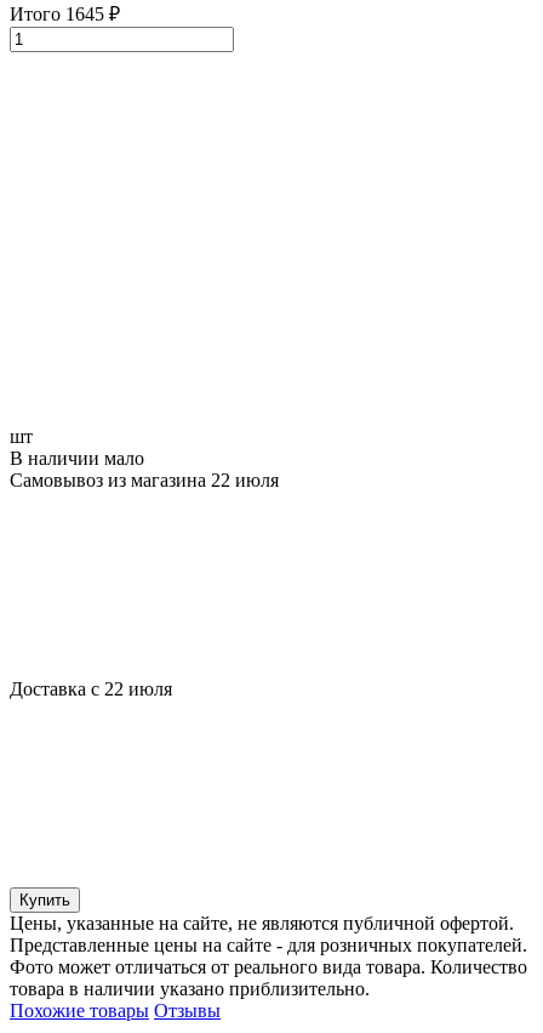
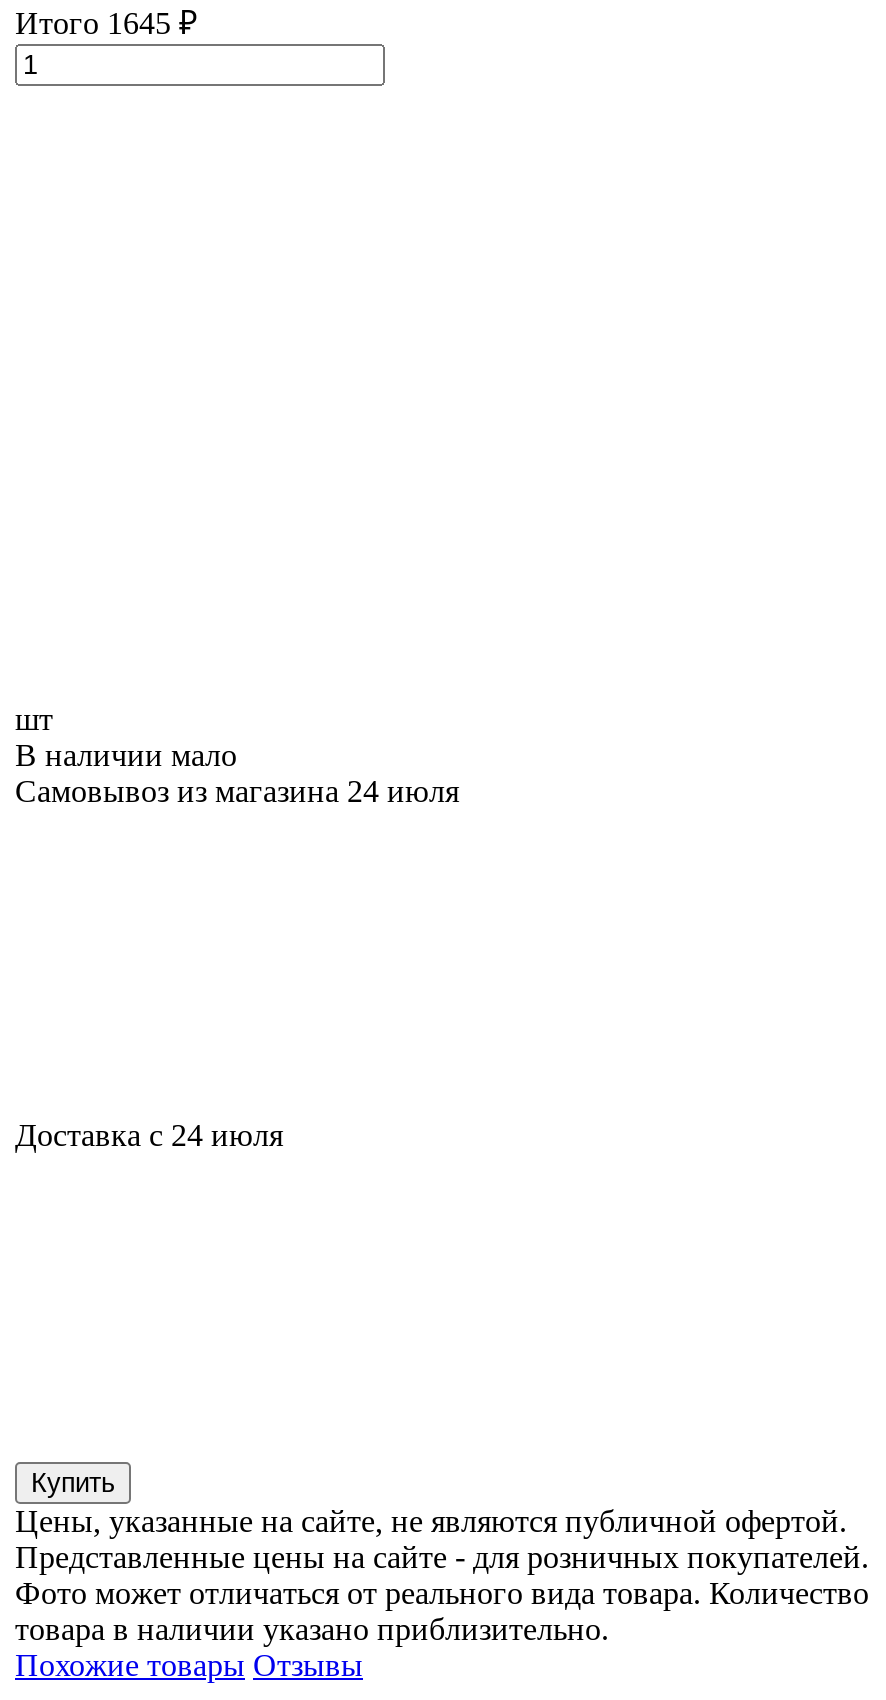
[10,470,279,490] Самовывоз из магазина 22 июля -> [15,774,459,808] Самовывоз из магазина 24 июля
[10,678,172,699] Доставка с 22 июля -> [15,1118,283,1152] Доставка с 24 июля

